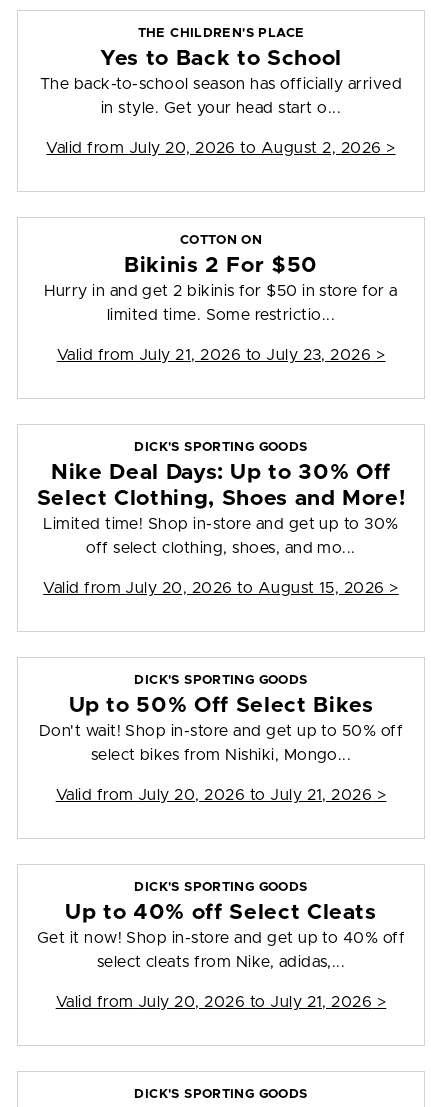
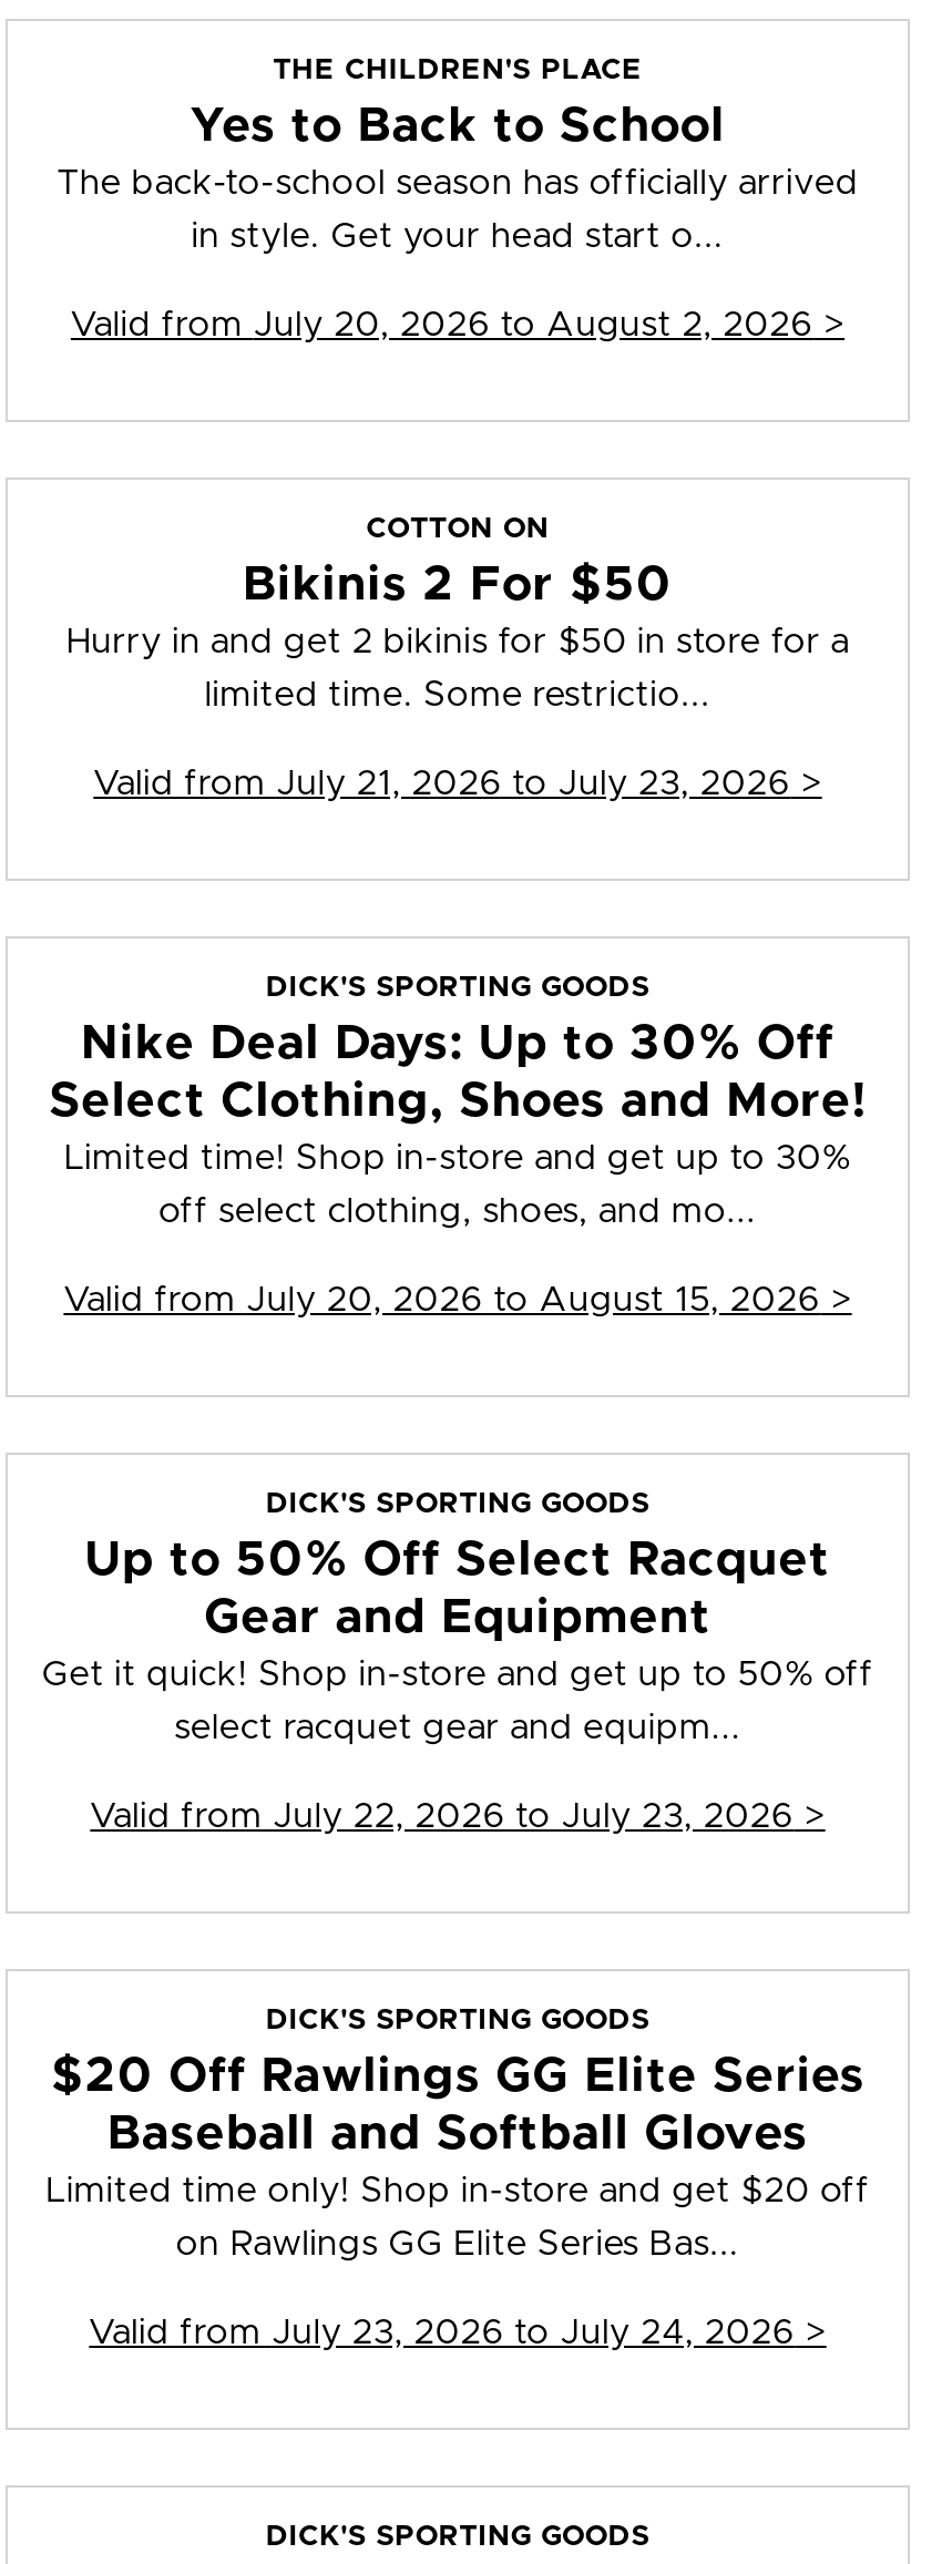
[39,695,403,739] Up to 50% Off Select Bikes | Don't wait! Shop in-store and get up to 50% off -> [41,1537,874,1692] Up to 50% Off Select Racquet | Gear and Equipment | Get it quick! Shop in-store and get up to 50% off
[91,747,351,763] select bikes from Nishiki, Mongo... -> [174,1710,741,1746] select racquet gear and equipm...
[56,787,386,803] Valid from July 20, 2026 to July 21, 2026 > -> [90,1799,825,1834] Valid from July 22, 2026 to July 23, 2026 >
[37,902,405,946] Up to 40% off Select Cleats | Get it now! Shop in-store and get up to 40% off -> [45,2054,870,2209] $20 Off Rawlings GG Elite Series | Baseball and Softball Gloves | Limited time only! Shop in-store and get $20 off
[97,954,345,970] select cleats from Nike, adidas,... -> [176,2226,740,2262] on Rawlings GG Elite Series Bas...
[56,994,386,1010] Valid from July 20, 2026 to July 21, 2026 > -> [89,2315,826,2351] Valid from July 23, 2026 to July 24, 2026 >

